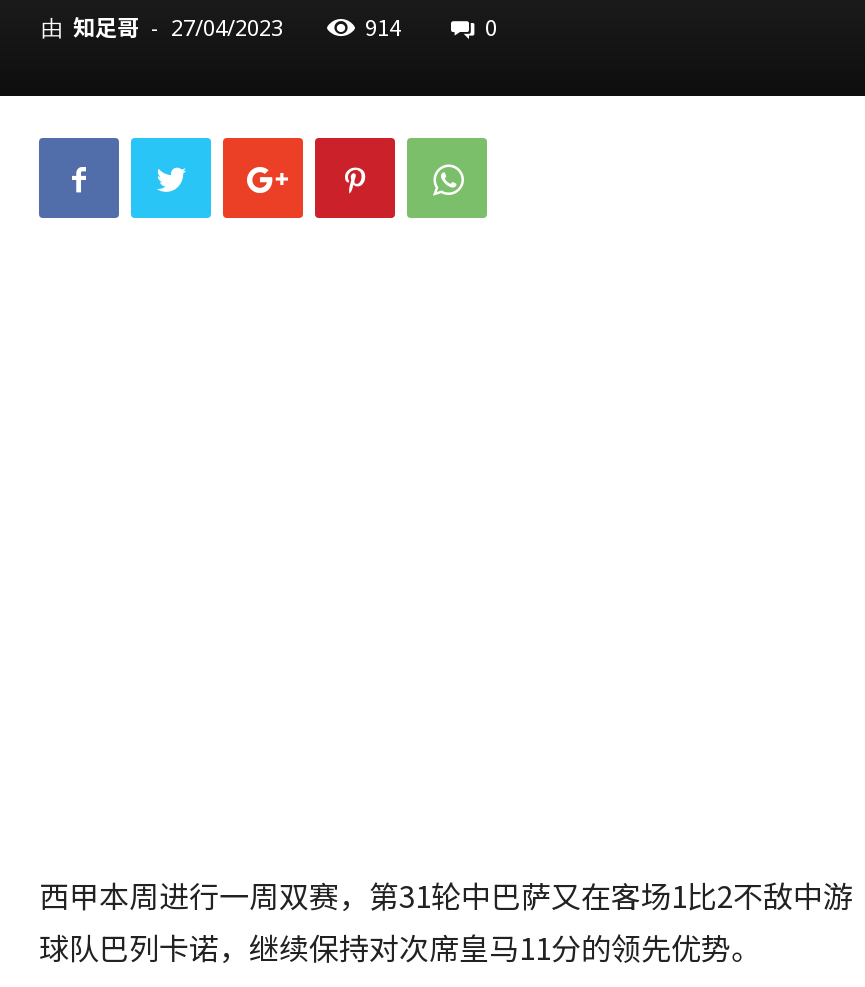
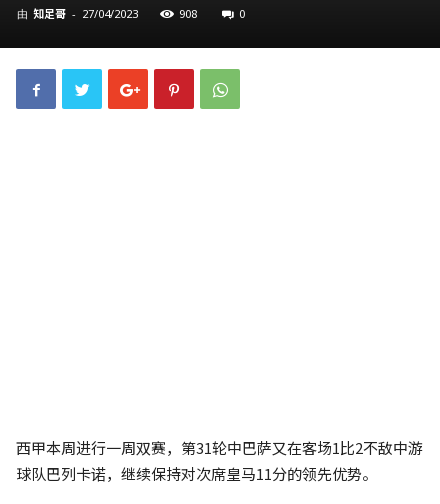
[365,10,401,42] 914 -> [179,5,197,21] 908

